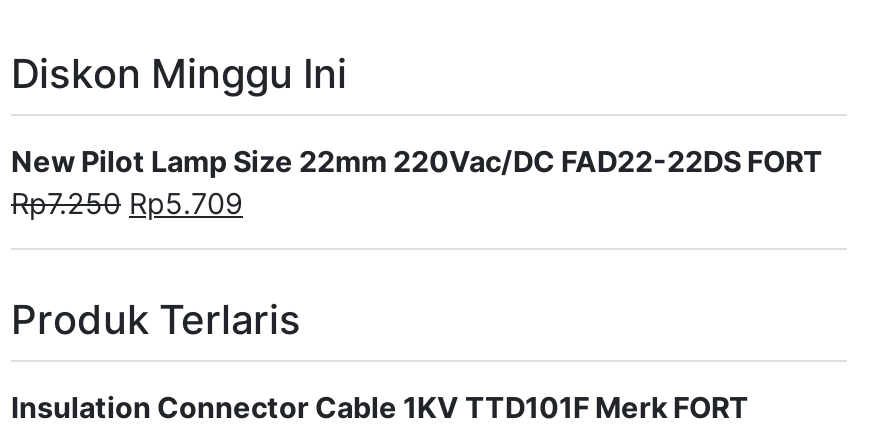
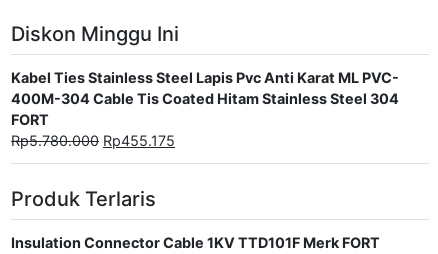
[11,143,823,219] New Pilot Lamp Size 22mm 220Vac/DC FAD22-22DS FORT | Rp7.250 Rp5.709 -> [11,69,399,149] Kabel Ties Stainless Steel Lapis Pvc Anti Karat ML PVC- | 400M-304 Cable Tis Coated Hitam Stainless Steel 304 | FORT | Rp5.780.000 Rp455.175

